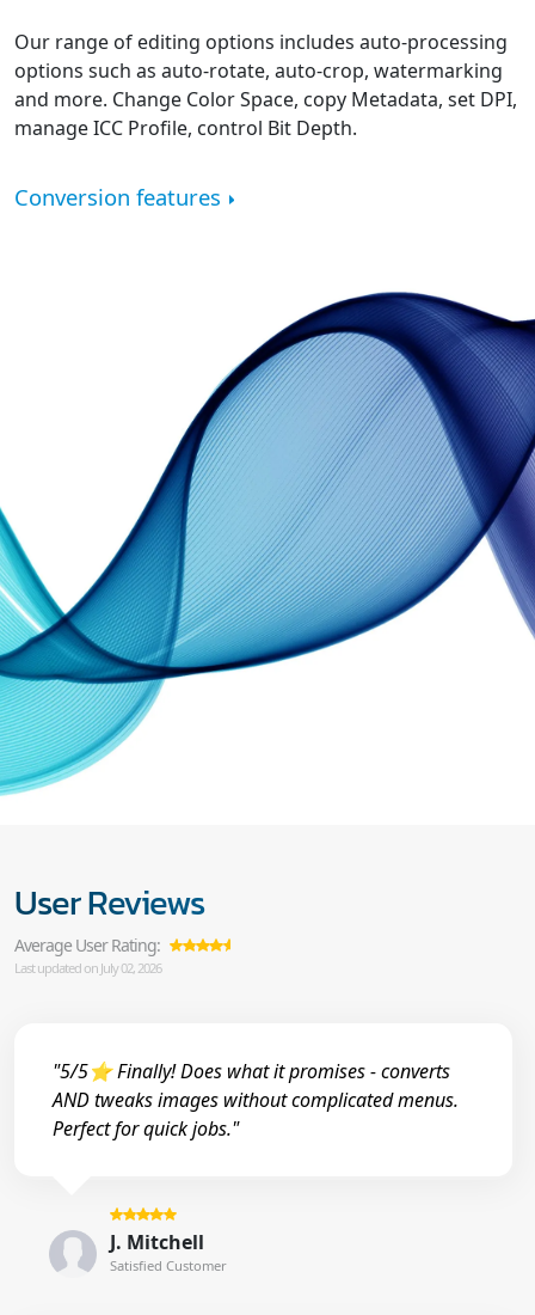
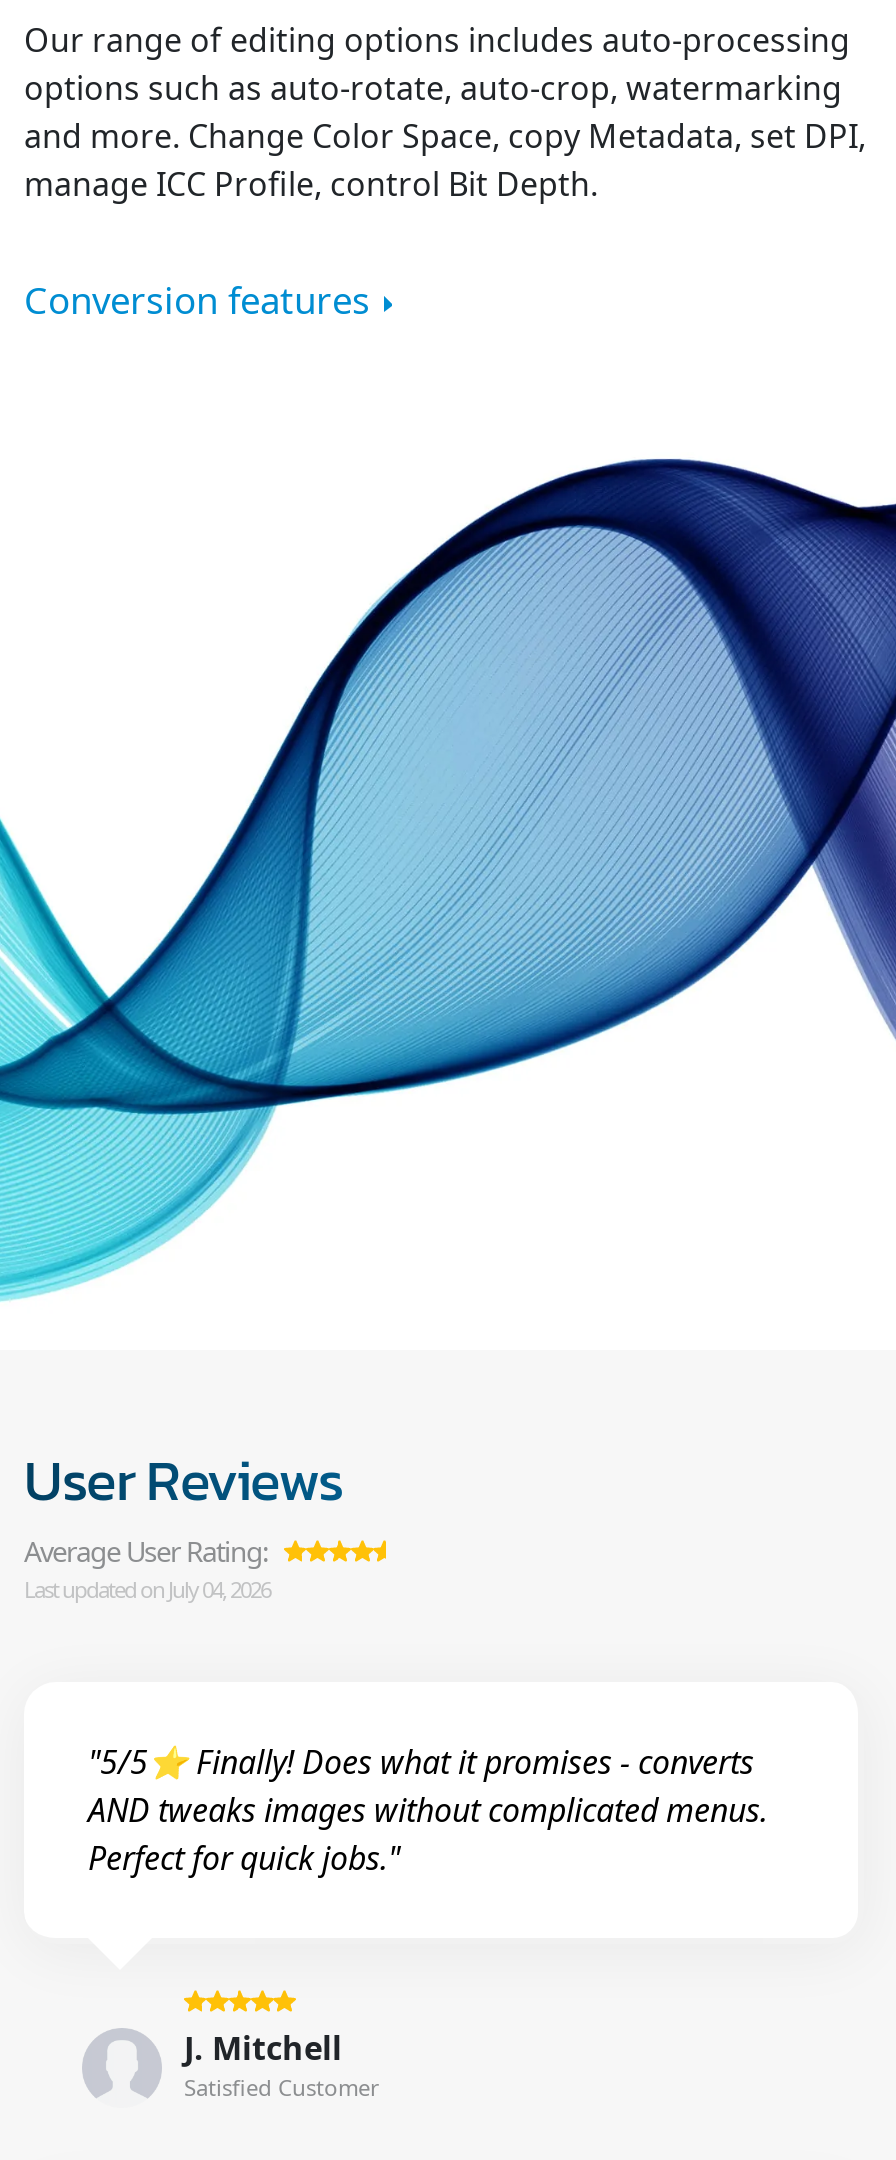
[14,959,161,976] Last updated on July 02, 2026 -> [24,1574,270,1604] Last updated on July 04, 2026

